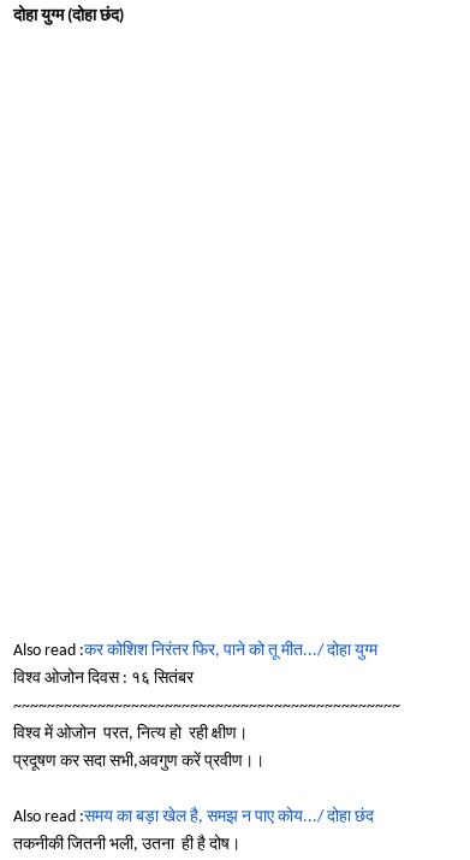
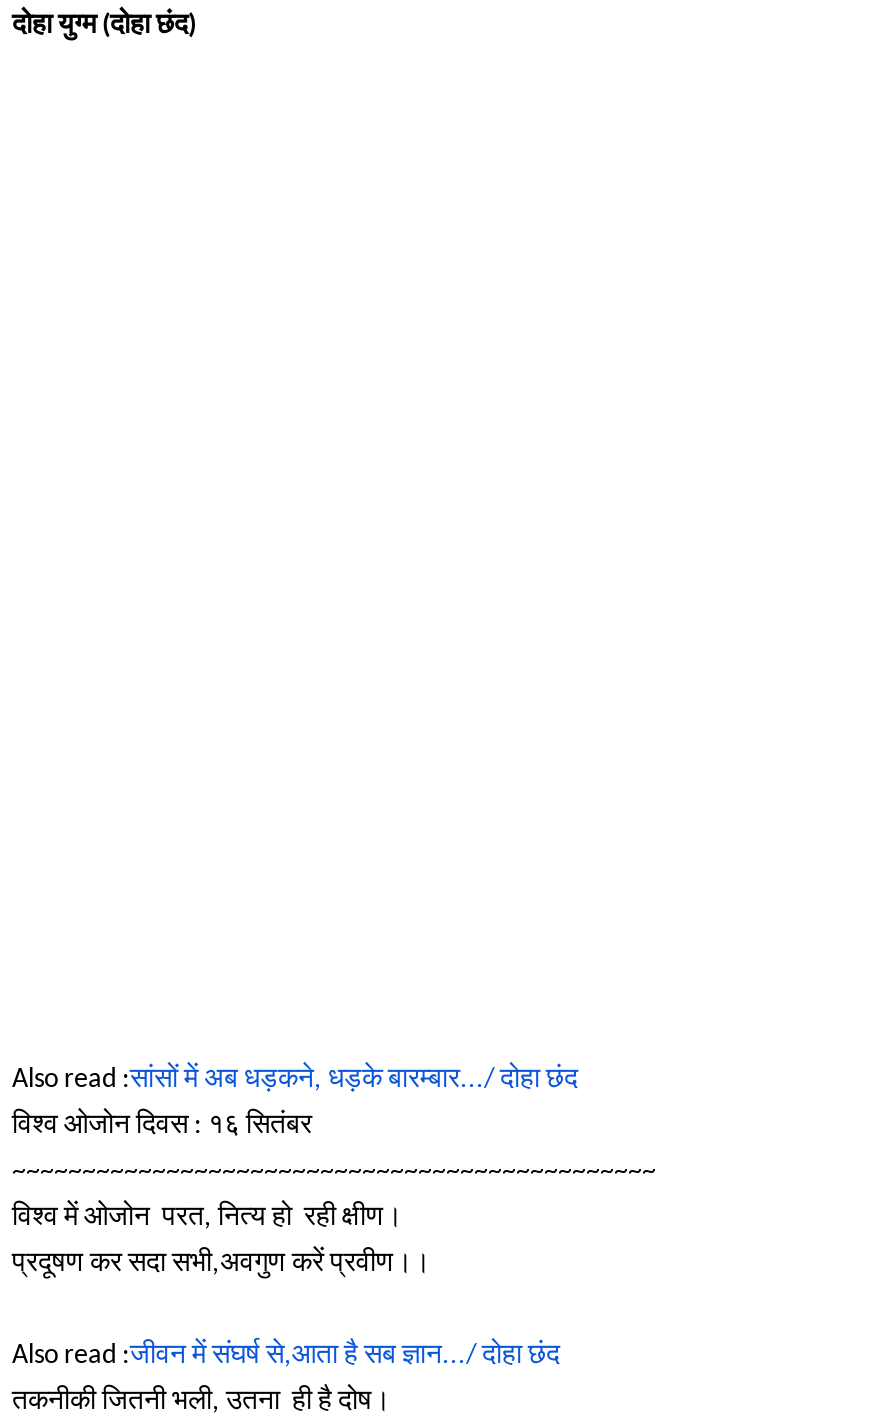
[14,642,378,660] Also read : कर कोशिश निरंतर फिर, पाने को तू मीत.../ दोहा युग्म -> [12,1065,578,1095] Also read : सांसों में अब धड़कने, धड़के बारम्बार.../ दोहा छंद
[14,808,374,826] Also read : समय का बड़ा खेल है, समझ न पाए कोय.../ दोहा छंद -> [12,1341,560,1371] Also read : जीवन में संघर्ष से,आता है सब ज्ञान.../ दोहा छंद

